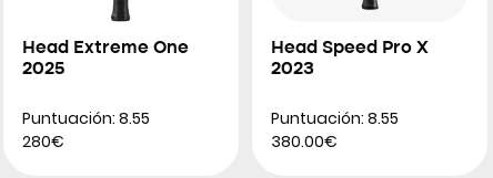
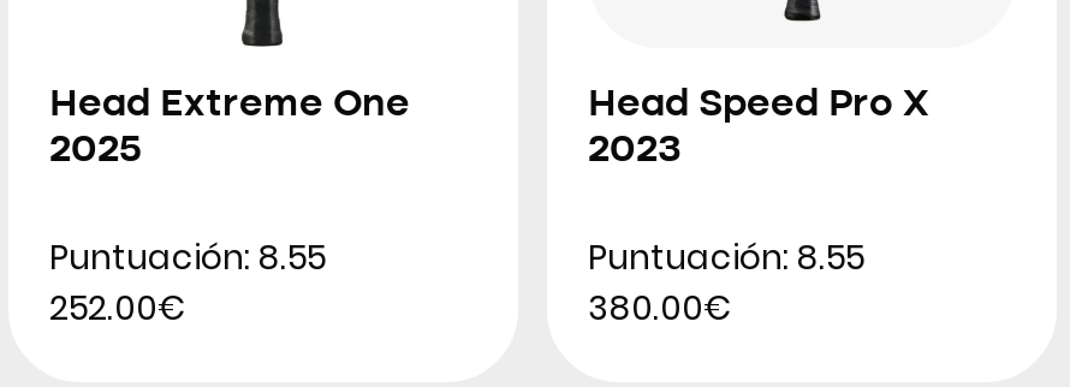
[22,130,64,153] 280€ -> [49,284,186,332] 252.00€

